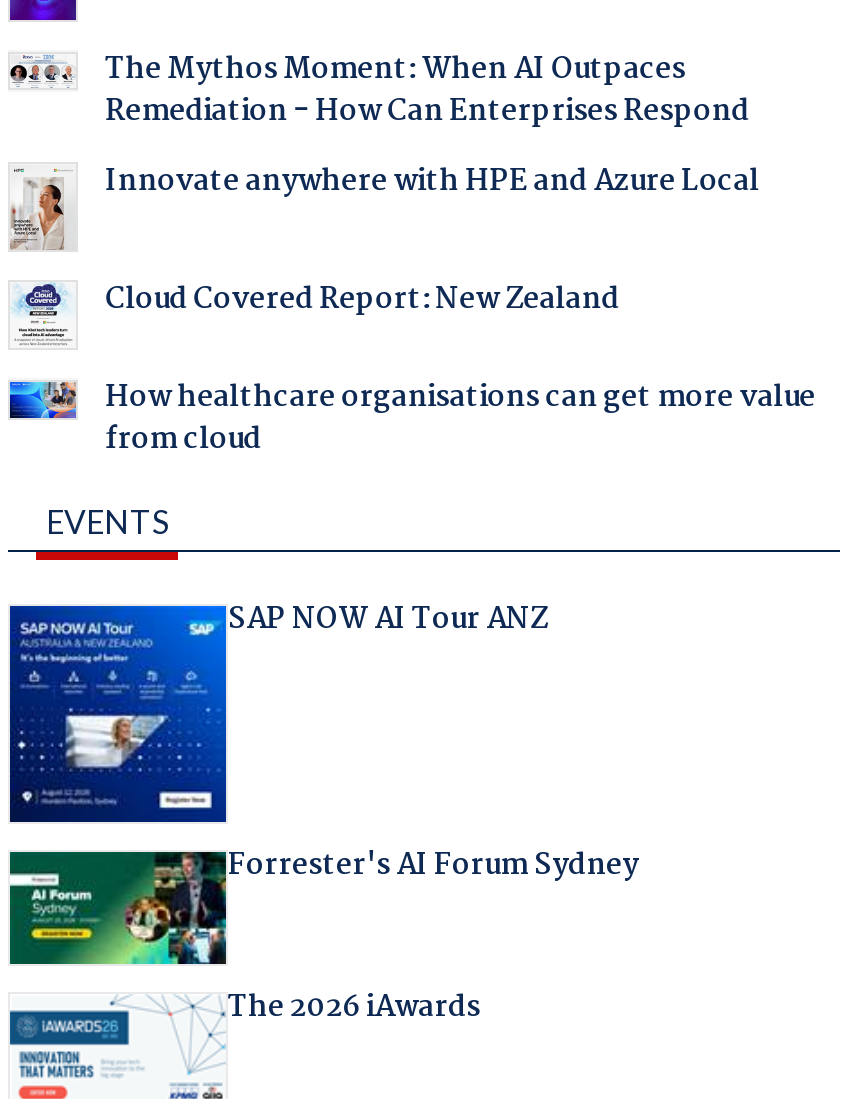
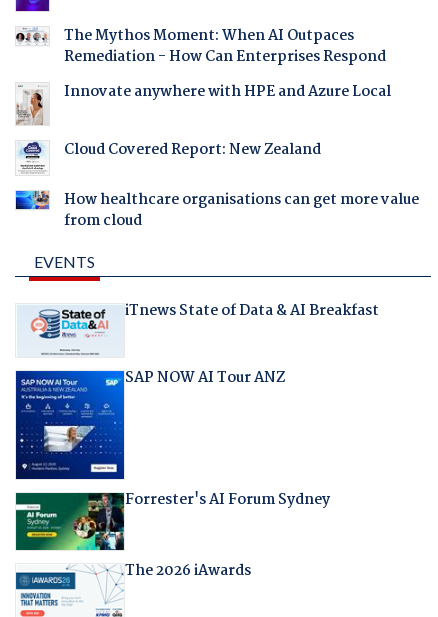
none -> [18,299,379,356] [image] | iTnews State of Data & AI Breakfast

